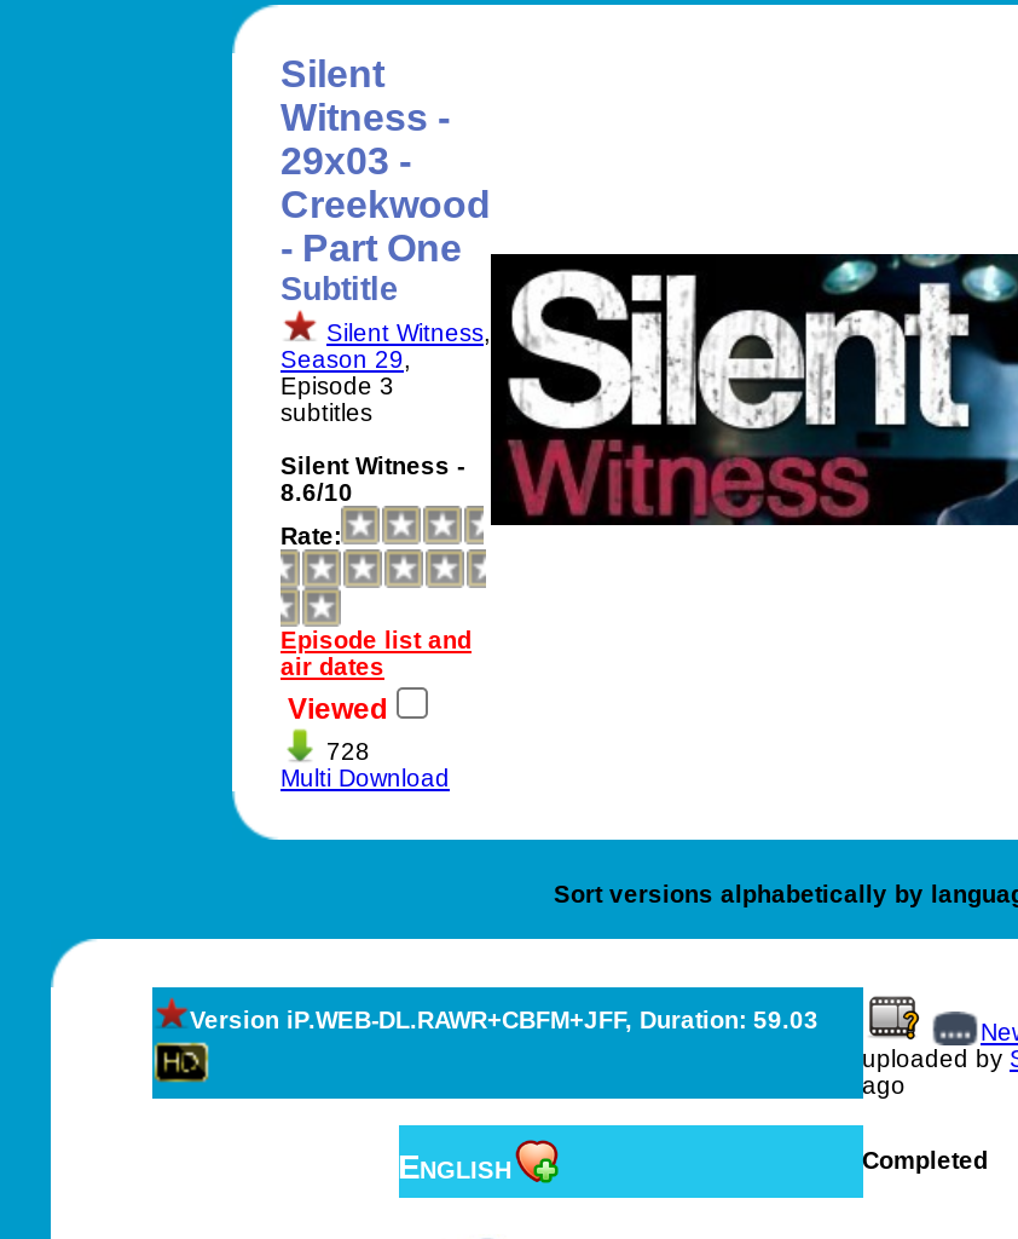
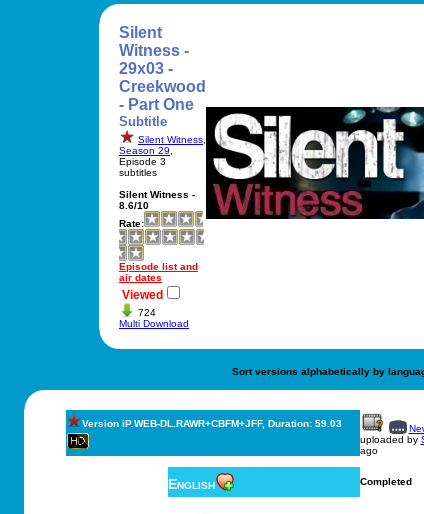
[319,738,370,765] 728 -> [135,307,156,318] 724

